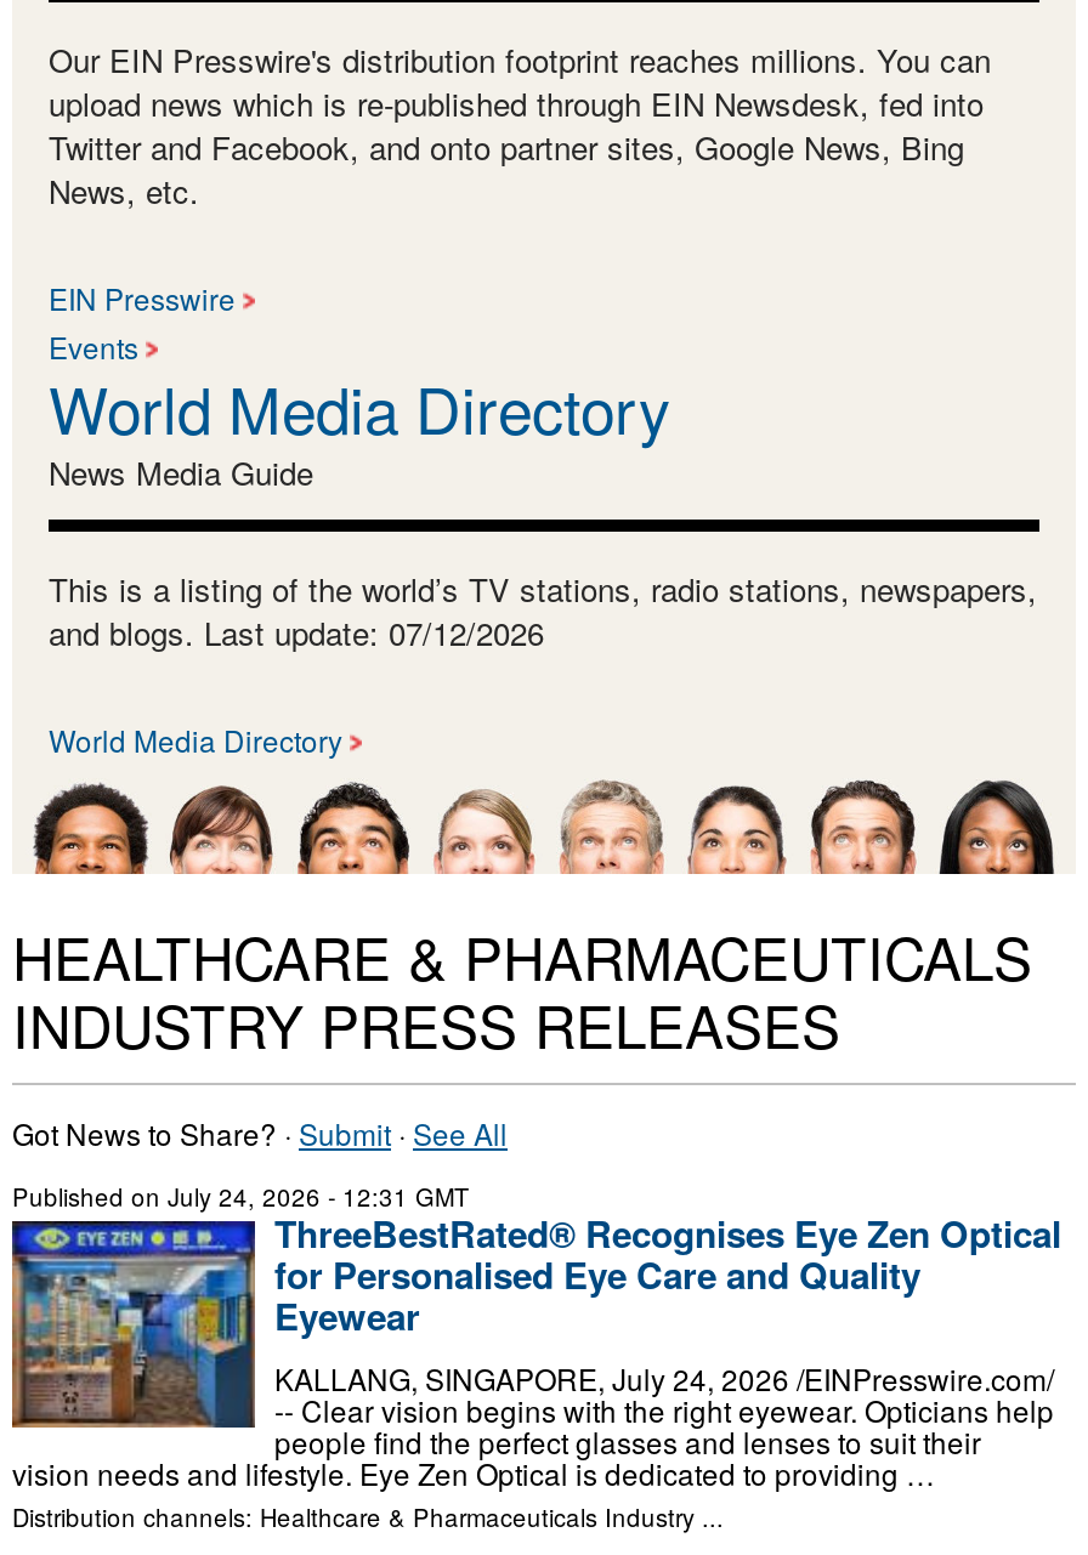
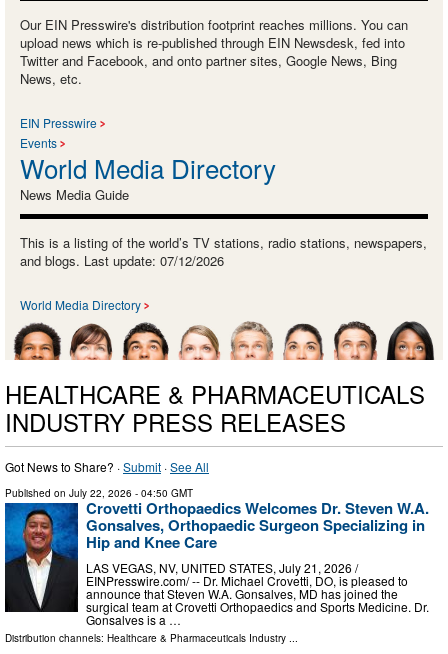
[10,1181,1061,1493] [image] | Published on July 24, 2026 - 12:31 GMT | ThreeBestRated® Recognises Eye Zen Optical | for Personalised Eye Care and Quality | Eyewear | KALLANG, SINGAPORE, July 24, 2026 /EINPresswire.com/ | -- Clear vision begins with the right eyewear. Opticians help | people find the perfect glasses and lenses to suit their | vision needs and lifestyle. Eye Zen Optical is dedicated to providing … -> [4,486,429,628] [image] | Published on July 22, 2026 - 04:50 GMT | Crovetti Orthopaedics Welcomes Dr. Steven W.A. | Gonsalves, Orthopaedic Surgeon Specializing in | Hip and Knee Care | LAS VEGAS, NV, UNITED STATES, July 21, 2026 / | EINPresswire.com/ -- Dr. Michael Crovetti, DO, is pleased to | announce that Steven W.A. Gonsalves, MD has joined the | surgical team at Crovetti Orthopaedics and Sports Medicine. Dr. | Gonsalves is a …

